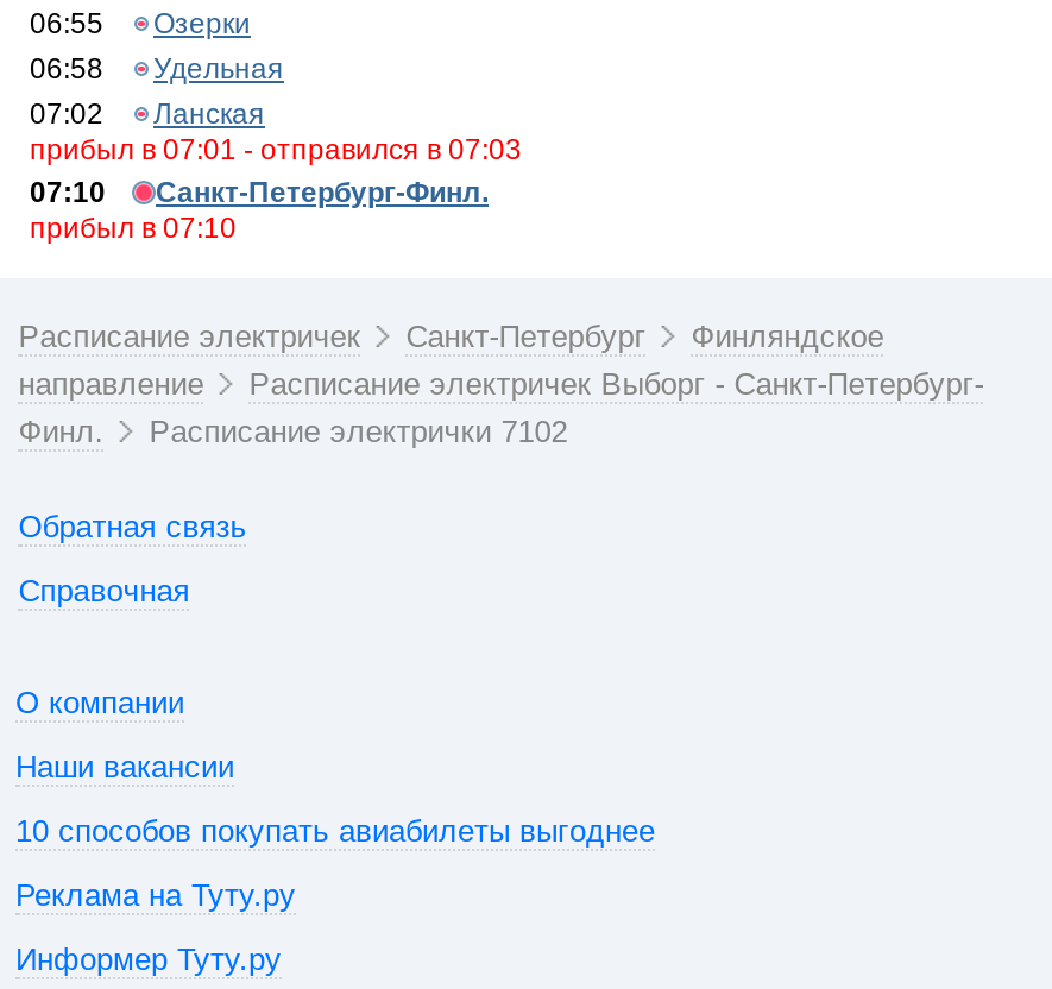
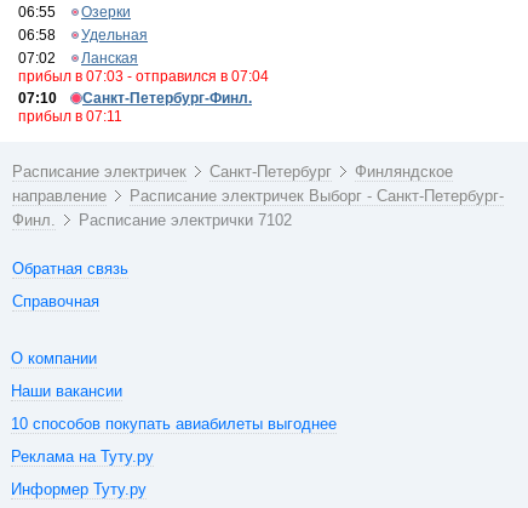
[30,133,522,166] прибыл в 07:01 - отправился в 07:03 -> [18,68,269,85] прибыл в 07:03 - отправился в 07:04
[30,212,237,245] прибыл в 07:10 -> [18,108,122,125] прибыл в 07:11

